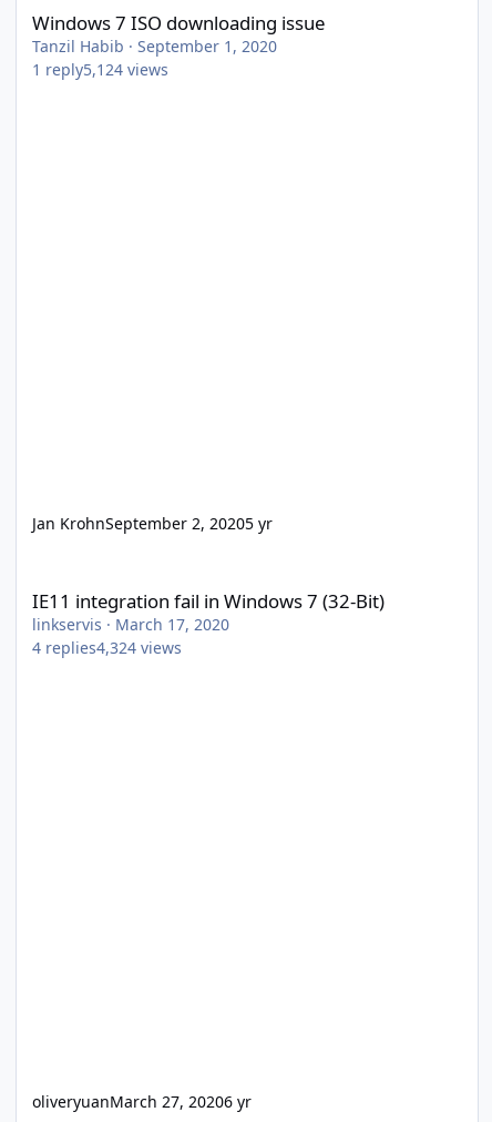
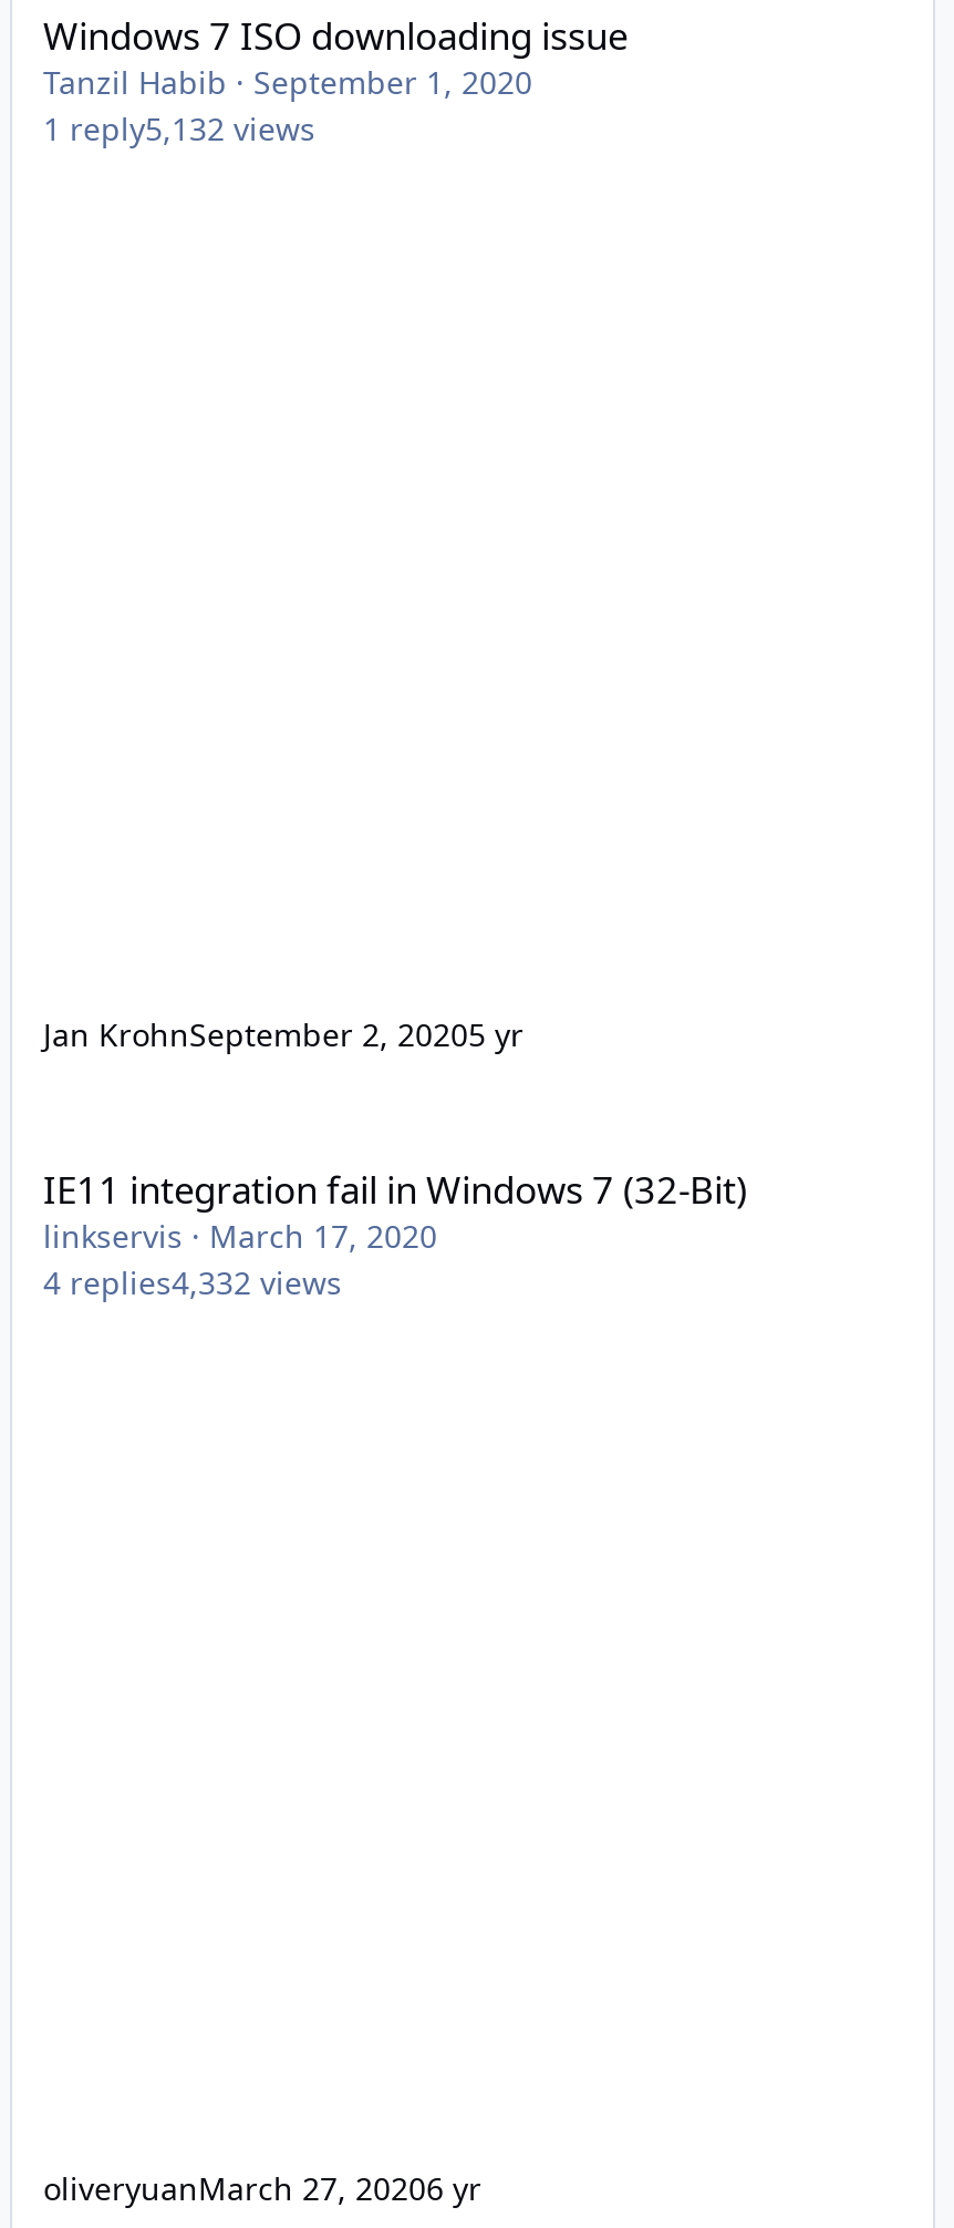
[32,59,168,80] 1 reply5,124 views -> [43,108,315,150] 1 reply5,132 views
[32,637,182,658] 4 replies4,324 views -> [43,1262,342,1304] 4 replies4,332 views

